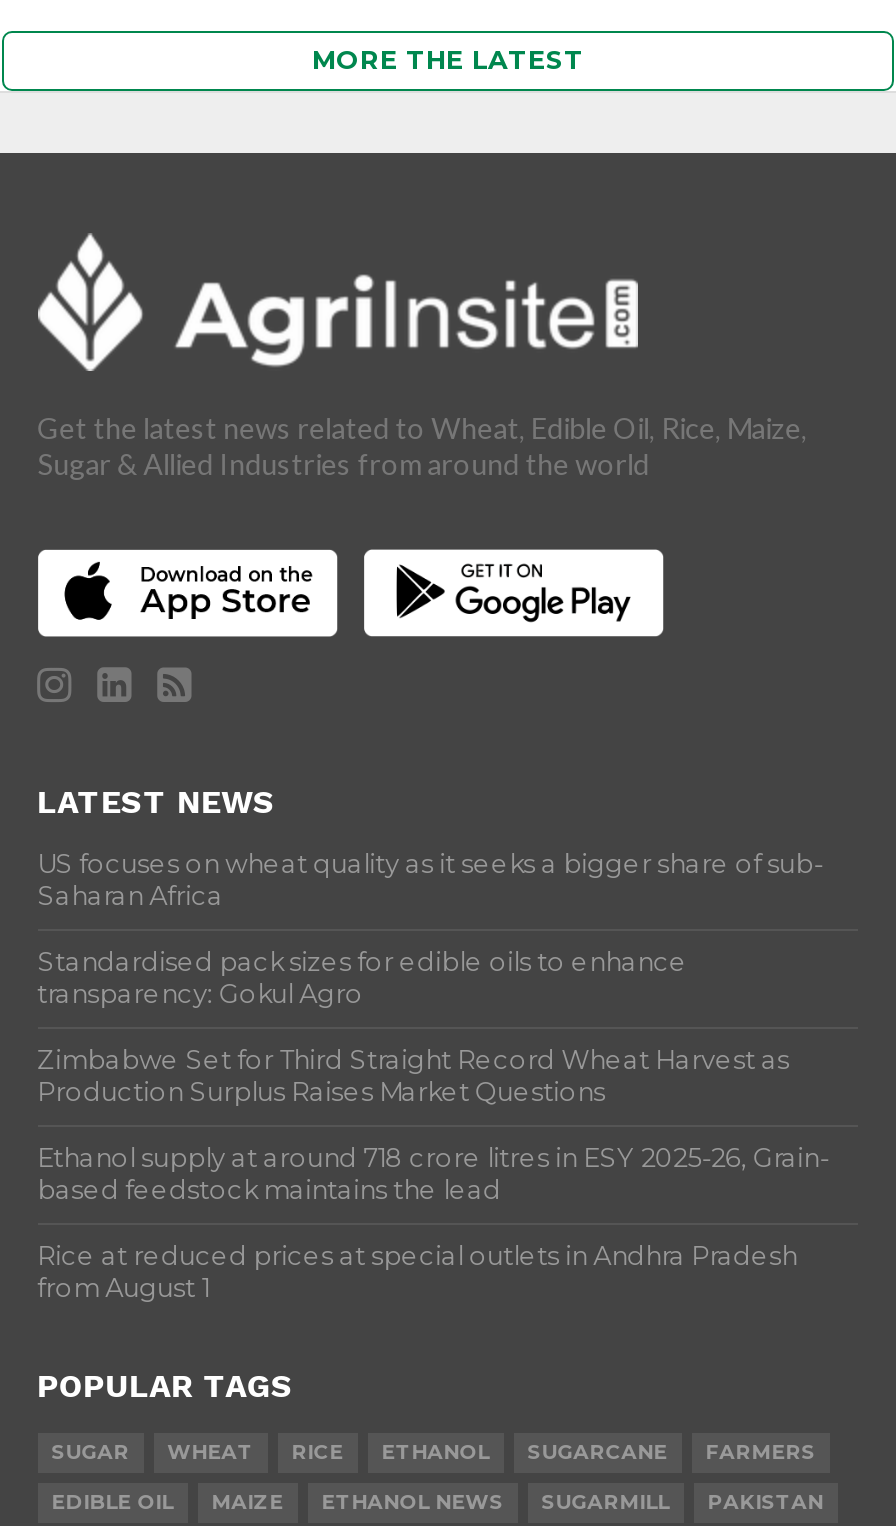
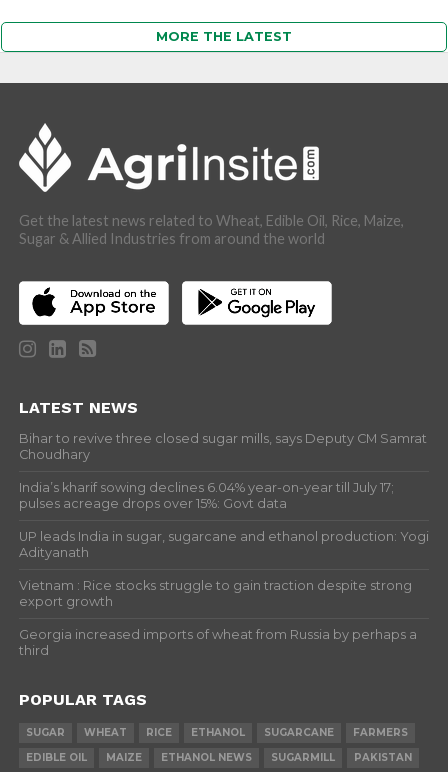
[37,848,823,910] US focuses on wheat quality as it seeks a bigger share of sub- | Saharan Africa -> [19,431,427,462] Bihar to revive three closed sugar mills, says Deputy CM Samrat | Choudhary
[37,946,687,1008] Standardised pack sizes for edible oils to enhance | transparency: Gokul Agro -> [19,480,394,511] India’s kharif sowing declines 6.04% year-on-year till July 17; | pulses acreage drops over 15%: Govt data
[37,1044,789,1106] Zimbabwe Set for Third Straight Record Wheat Harvest as | Production Surplus Raises Market Questions -> [19,529,429,560] UP leads India in sugar, sugarcane and ethanol production: Yogi | Adityanath
[37,1142,829,1204] Ethanol supply at around 718 crore litres in ESY 2025-26, Grain- | based feedstock maintains the lead -> [19,578,412,609] Vietnam : Rice stocks struggle to gain traction despite strong | export growth
[37,1240,797,1302] Rice at reduced prices at special outlets in Andhra Pradesh | from August 1 -> [19,627,417,658] Georgia increased imports of wheat from Russia by perhaps a | third

